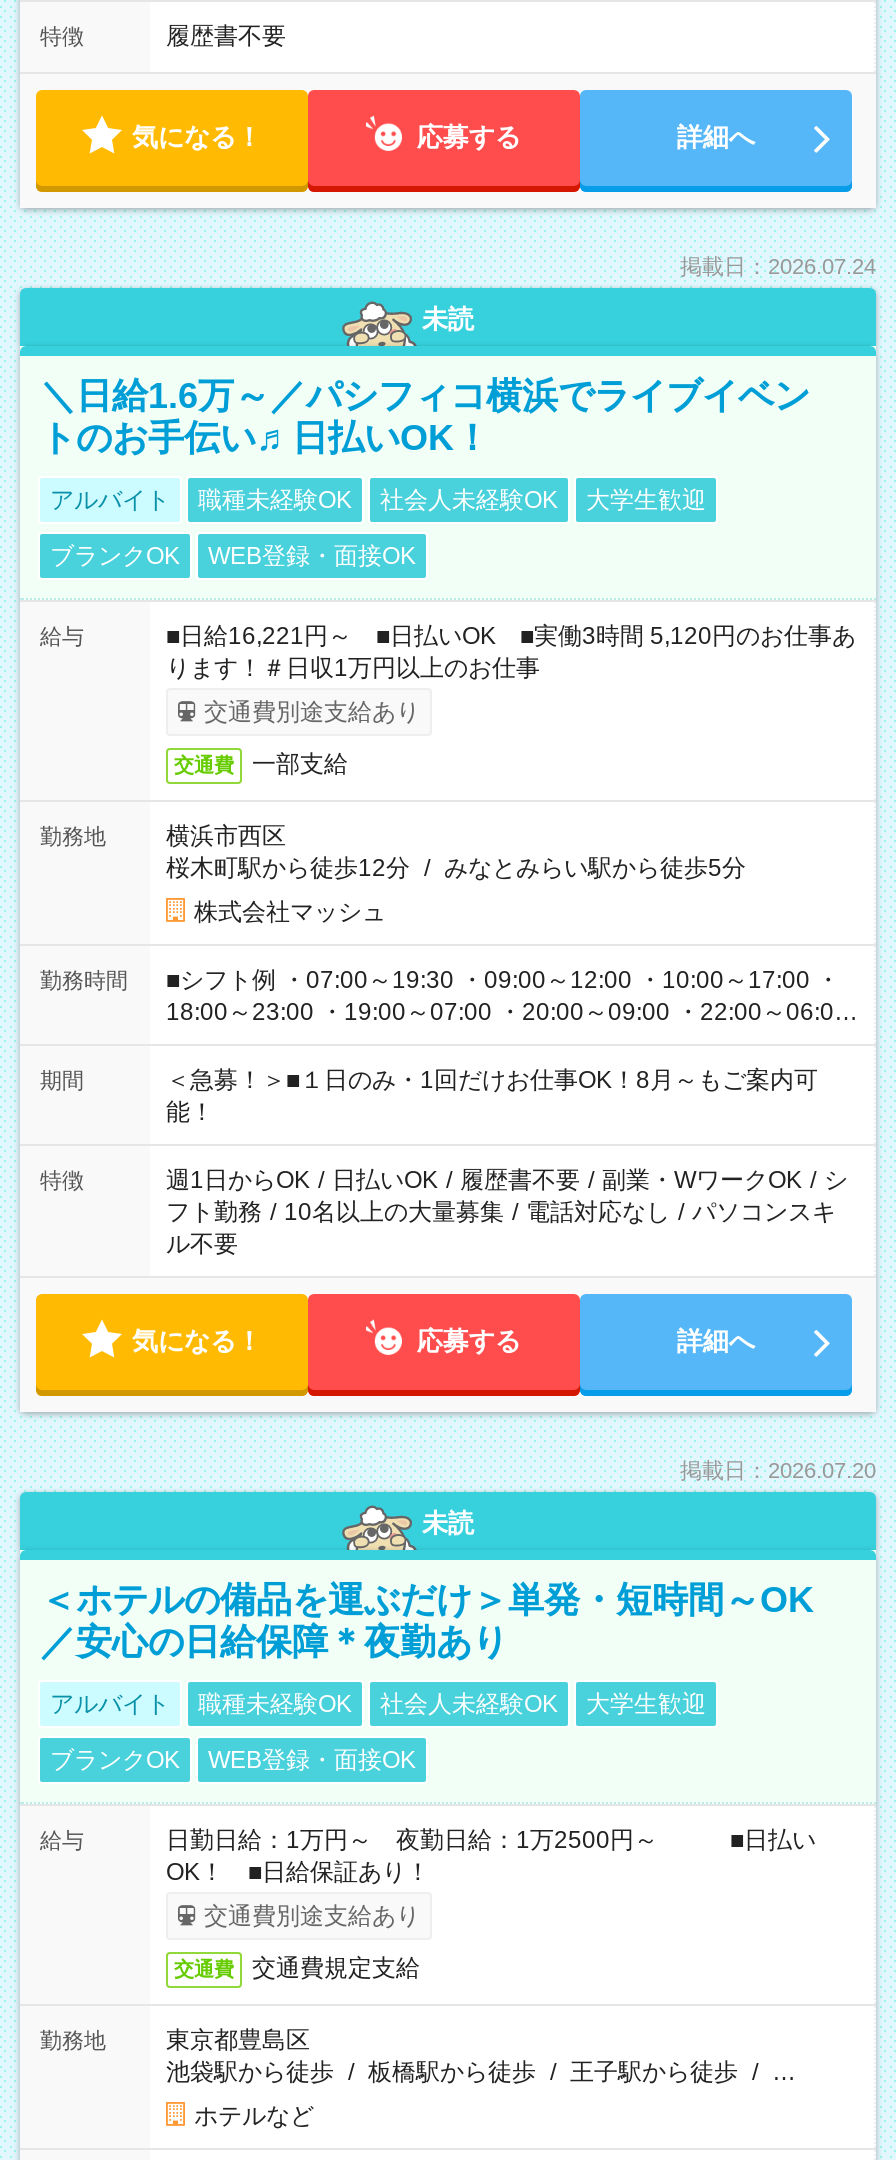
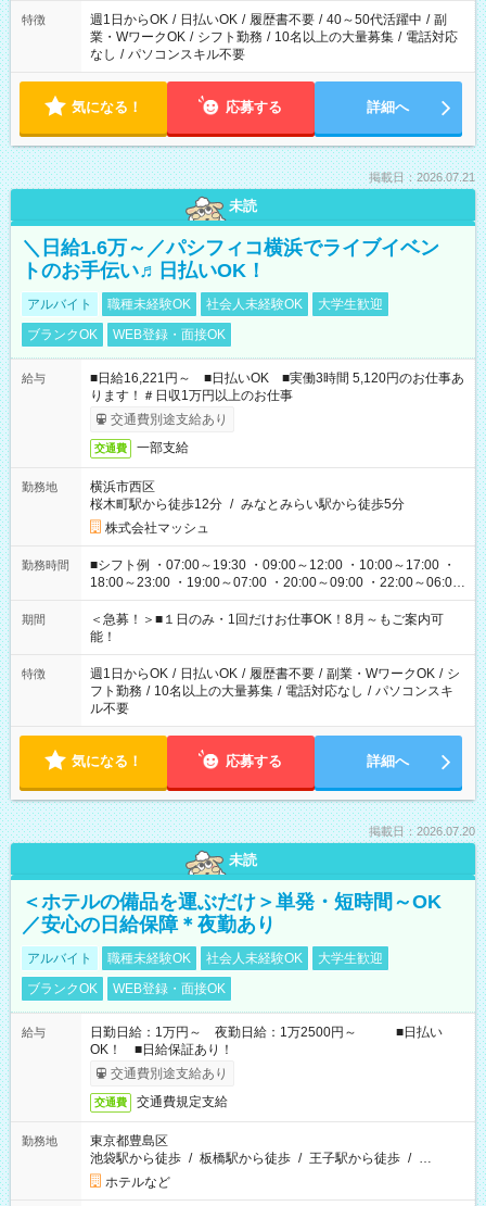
[166,22,286,50] 履歴書不要 -> [90,12,458,62] 週1日からOK / 日払いOK / 履歴書不要 / 40～50代活躍中 / 副 | 業・WワークOK / シフト勤務 / 10名以上の大量募集 / 電話対応 | なし / パソコンスキル不要
[680,254,876,278] 掲載日：2026.07.24 -> [369,171,475,184] 掲載日：2026.07.21

